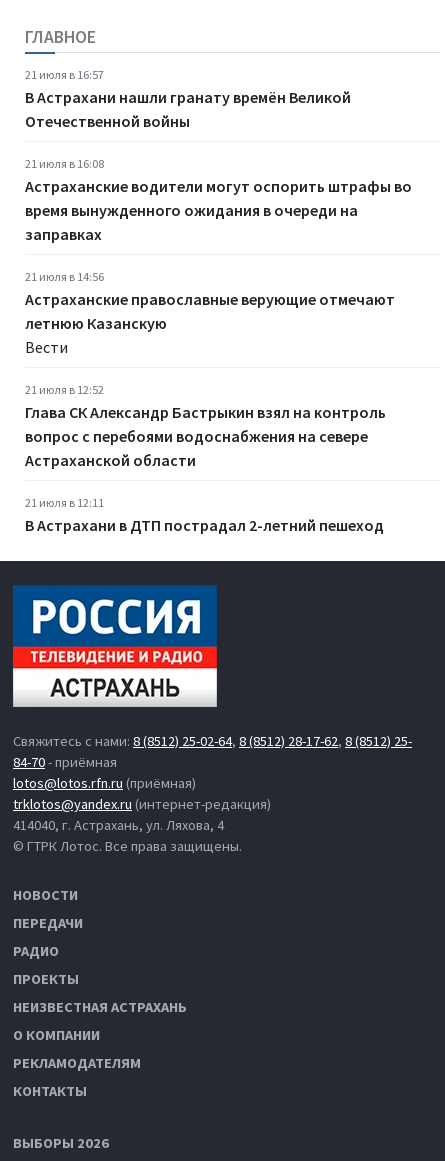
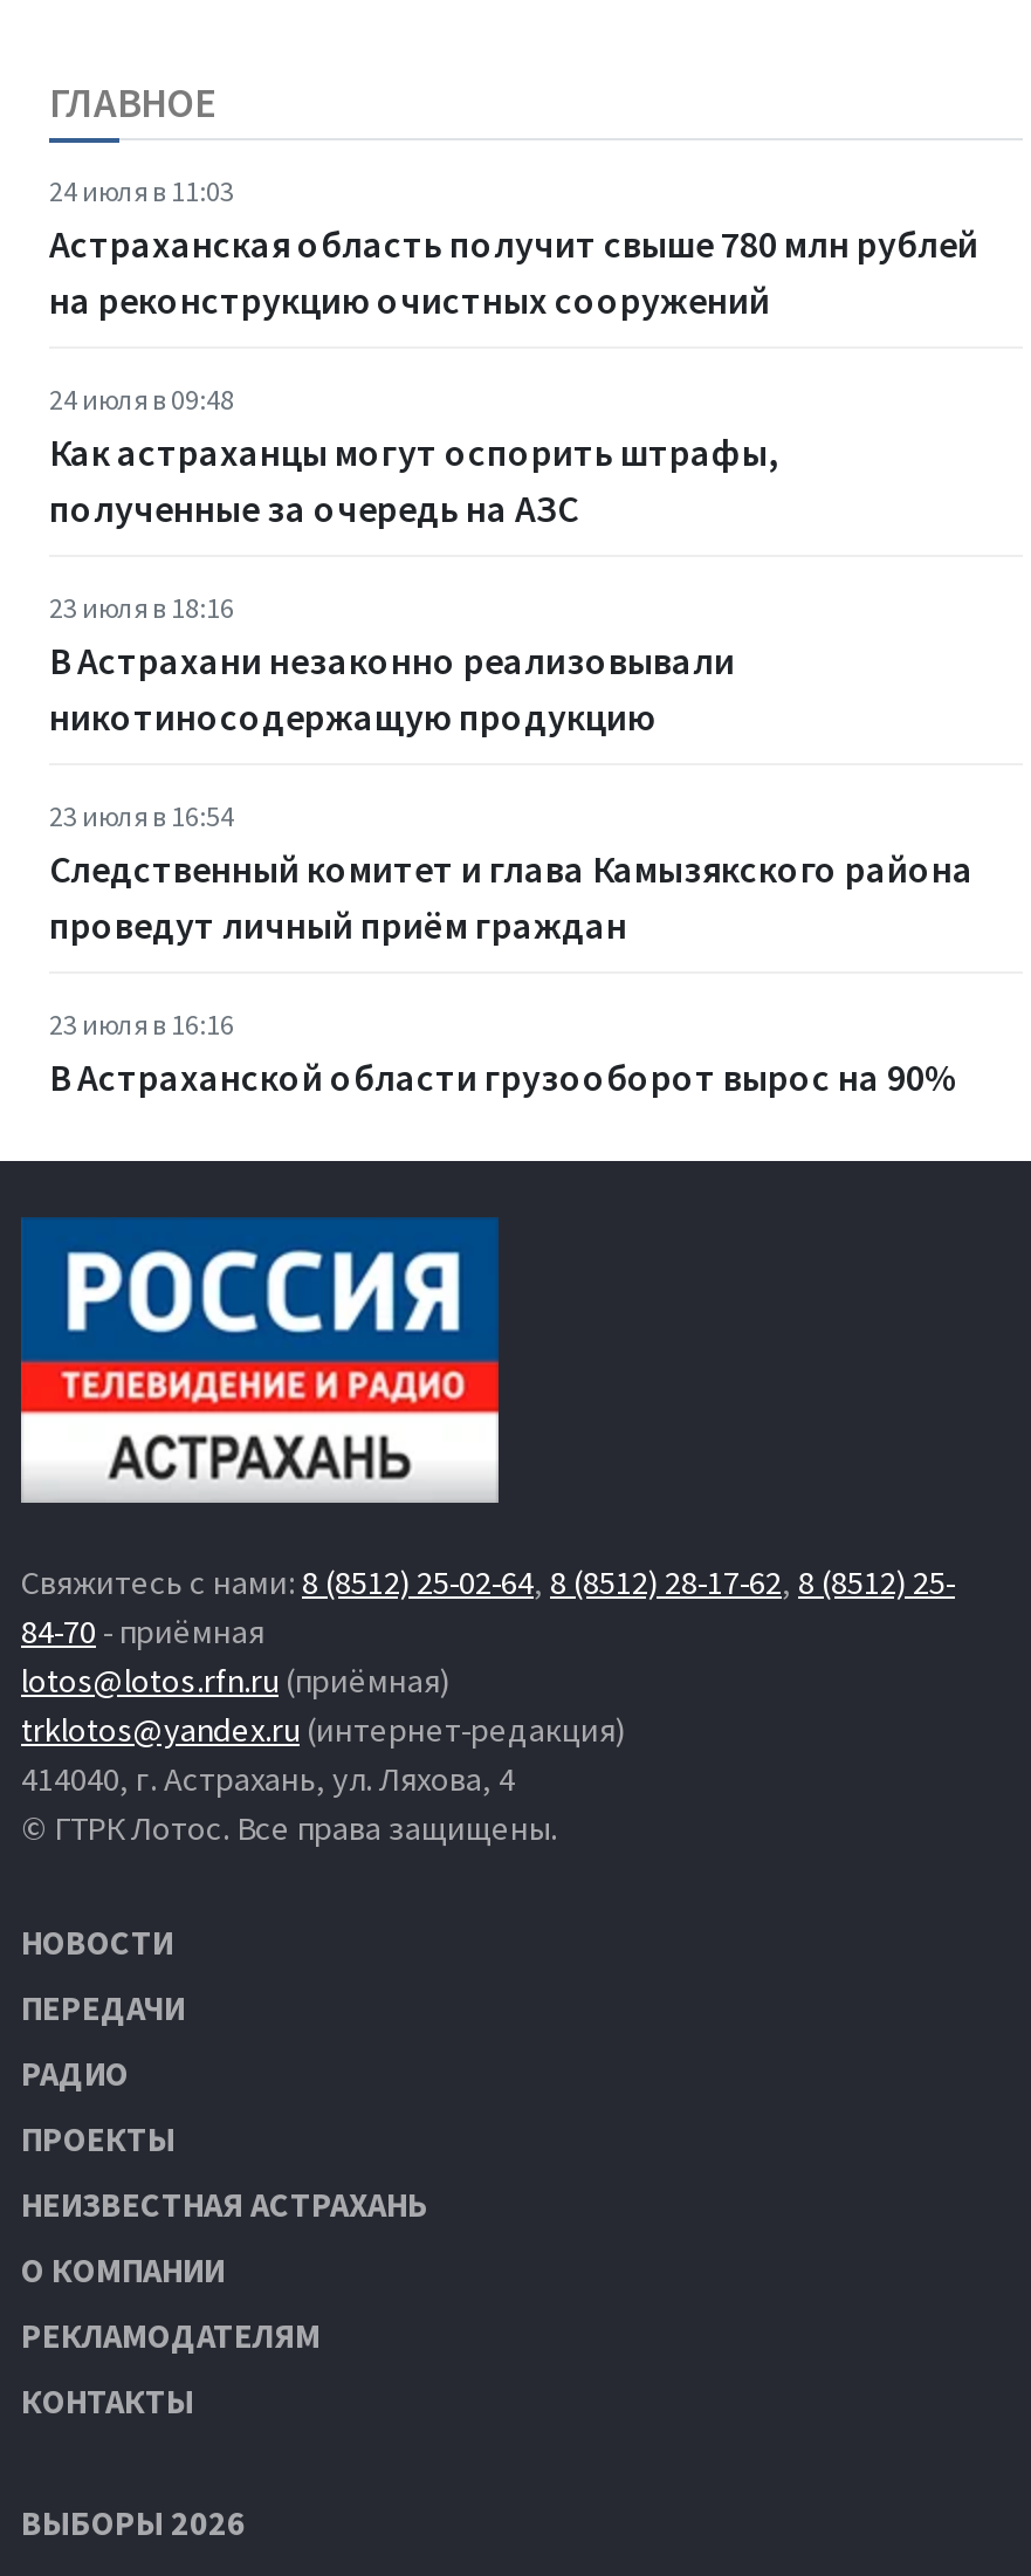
[25,67,351,131] 21 июля в 16:57 | В Астрахани нашли гранату времён Великой | Отечественной войны -> [49,174,978,324] 24 июля в 11:03 | Астраханская область получит свыше 780 млн рублей | на реконструкцию очистных сооружений
[25,156,412,244] 21 июля в 16:08 | Астраханские водители могут оспорить штрафы во | время вынужденного ожидания в очереди на | заправках -> [49,382,779,532] 24 июля в 09:48 | Как астраханцы могут оспорить штрафы, | полученные за очередь на АЗС
[25,269,395,357] 21 июля в 14:56 | Астраханские православные верующие отмечают | летнюю Казанскую | Вести -> [49,591,735,741] 23 июля в 18:16 | В Астрахани незаконно реализовывали | никотиносодержащую продукцию
[25,382,386,470] 21 июля в 12:52 | Глава СК Александр Бастрыкин взял на контроль | вопрос с перебоями водоснабжения на севере | Астраханской области -> [49,799,974,949] 23 июля в 16:54 | Следственный комитет и глава Камызякского района | проведут личный приём граждан
[25,495,384,535] 21 июля в 12:11 | В Астрахани в ДТП пострадал 2-летний пешеход -> [49,1007,957,1101] 23 июля в 16:16 | В Астраханской области грузооборот вырос на 90%

